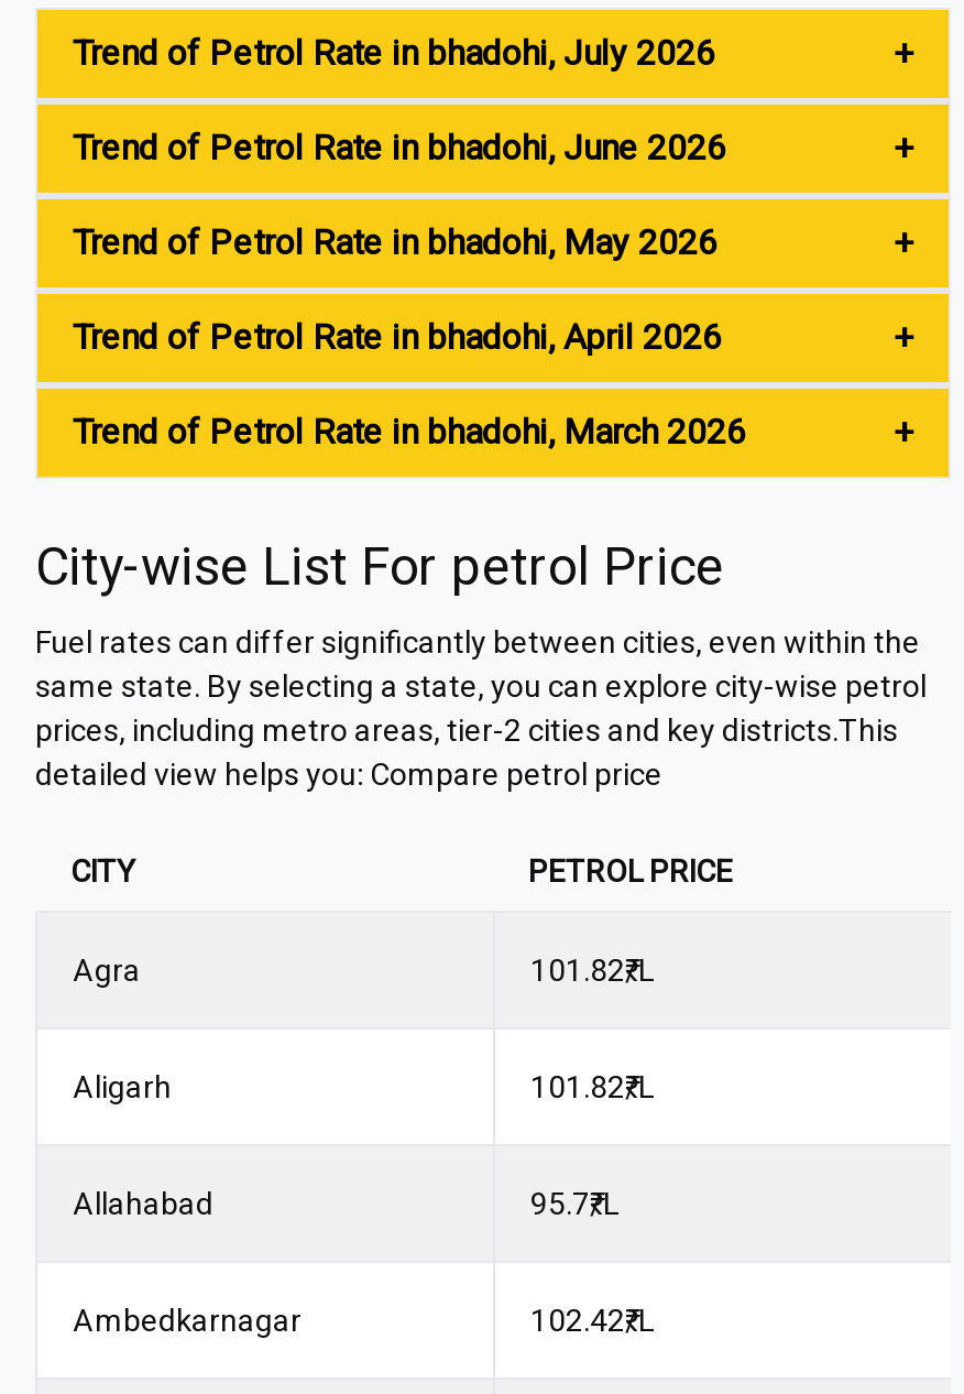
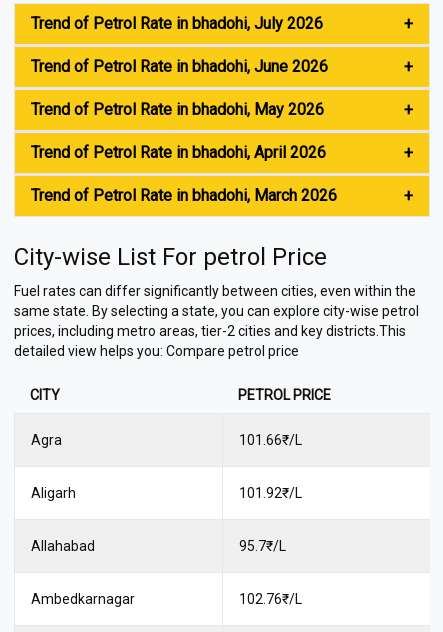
[530,953,654,988] 101.82₹/L -> [239,432,302,448] 101.66₹/L
[530,1069,654,1105] 101.82₹/L -> [239,485,302,501] 101.92₹/L
[530,1303,654,1338] 102.42₹/L -> [239,591,302,607] 102.76₹/L

